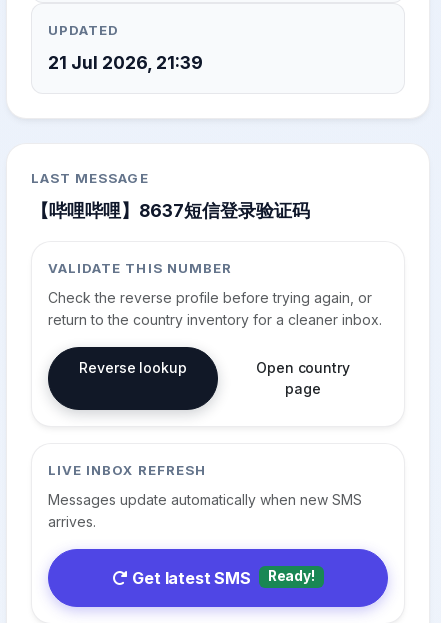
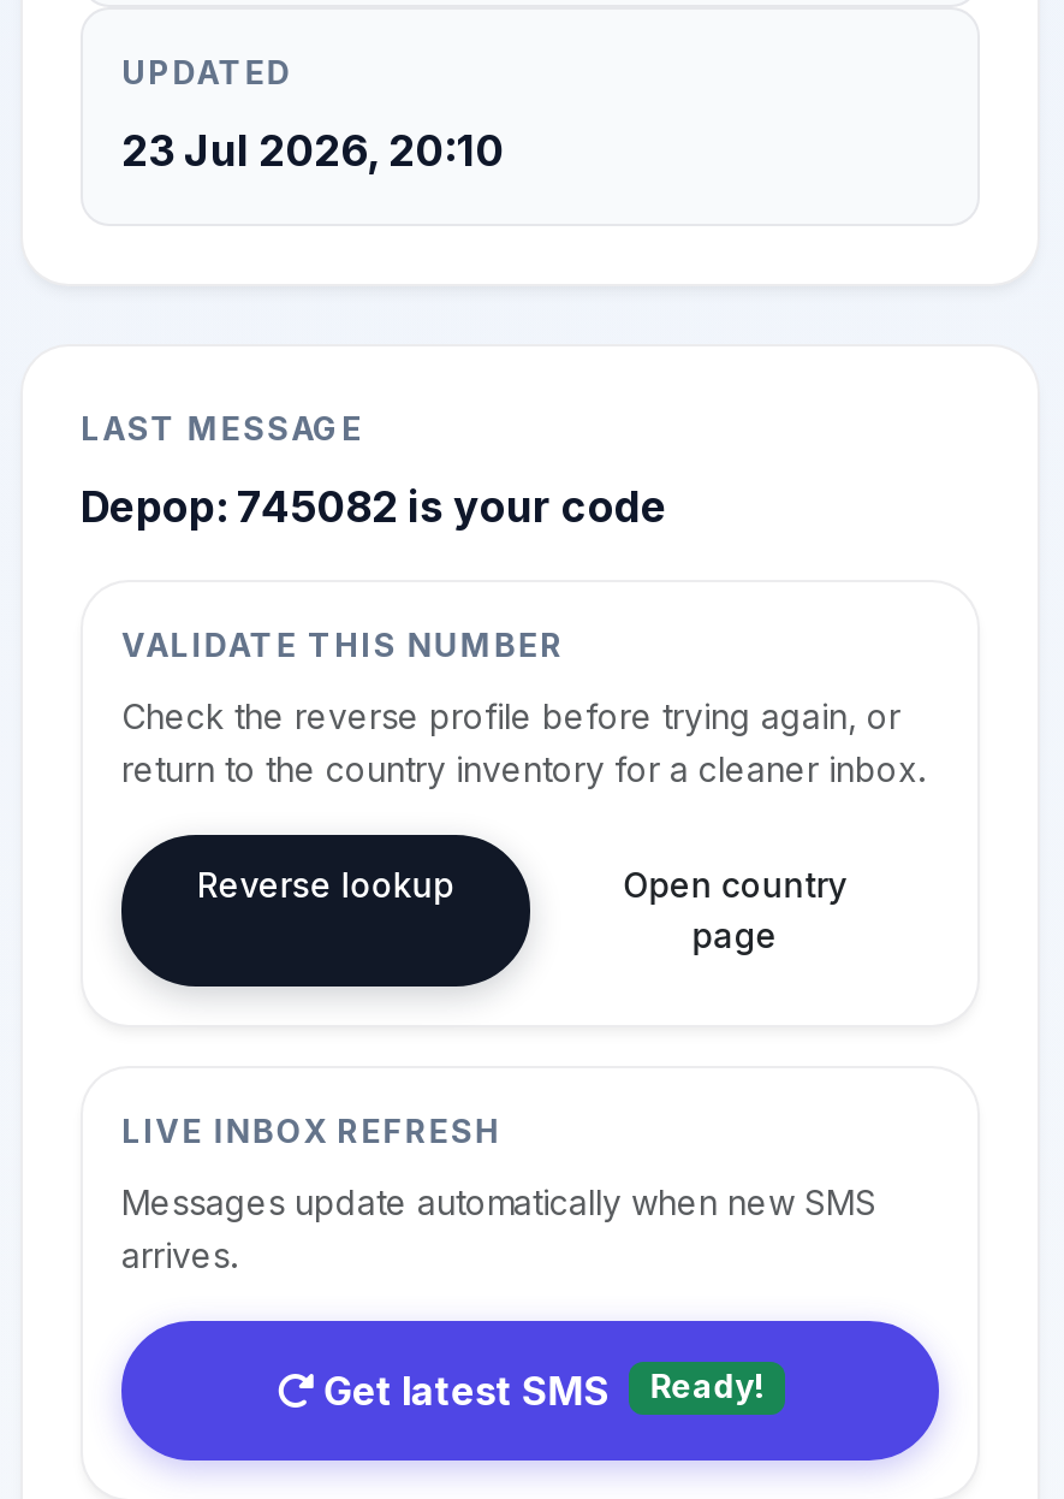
[48,52,203,73] 21 Jul 2026, 21:39 -> [121,125,504,175] 23 Jul 2026, 20:10
[31,200,310,221] 【哔哩哔哩】8637短信登录验证码 -> [81,481,667,531] Depop: 745082 is your code

